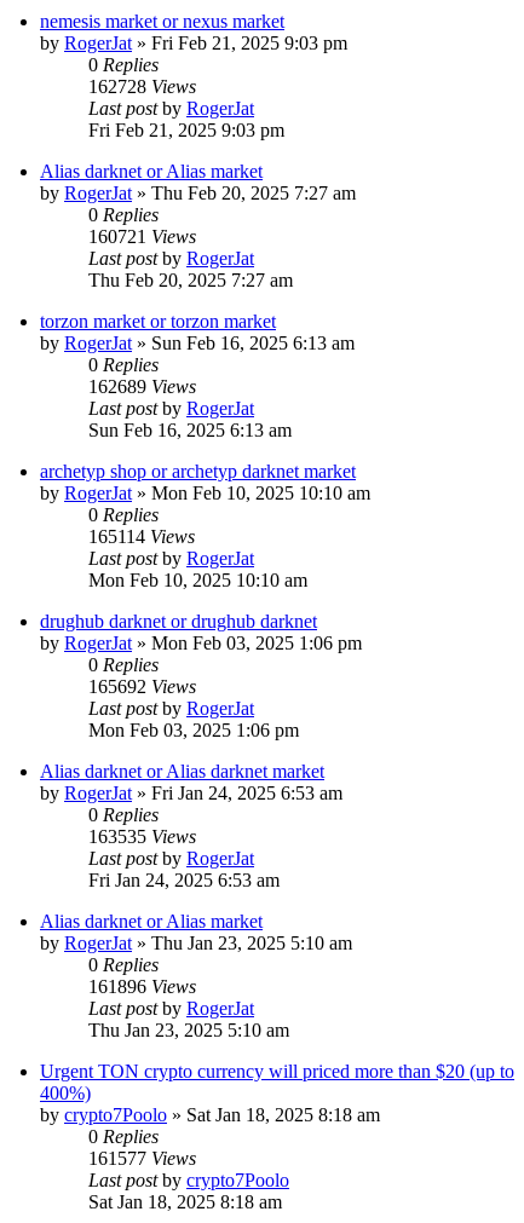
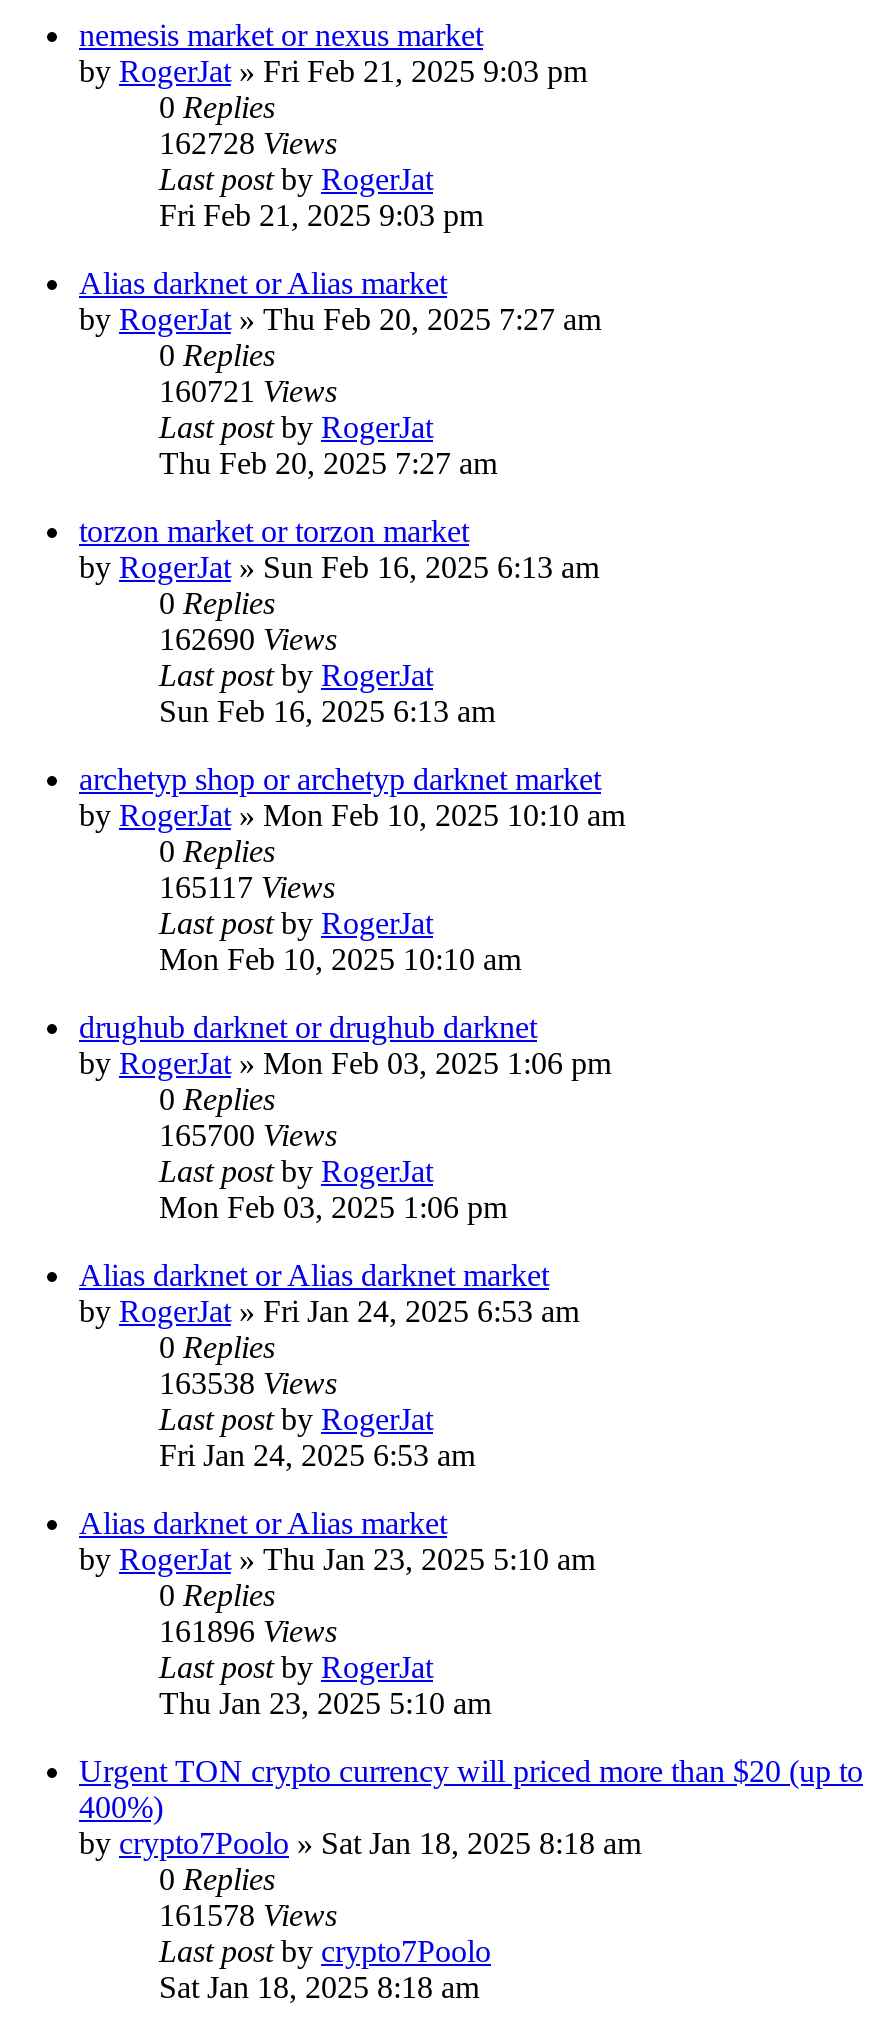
[88,376,196,397] 162689 Views -> [159,622,337,656] 162690 Views
[88,526,195,547] 165114 Views -> [159,870,335,904] 165117 Views
[88,676,196,697] 165692 Views -> [159,1118,337,1152] 165700 Views
[88,826,196,847] 163535 Views -> [159,1366,337,1400] 163538 Views
[88,1148,196,1168] 161577 Views -> [159,1898,337,1932] 161578 Views

